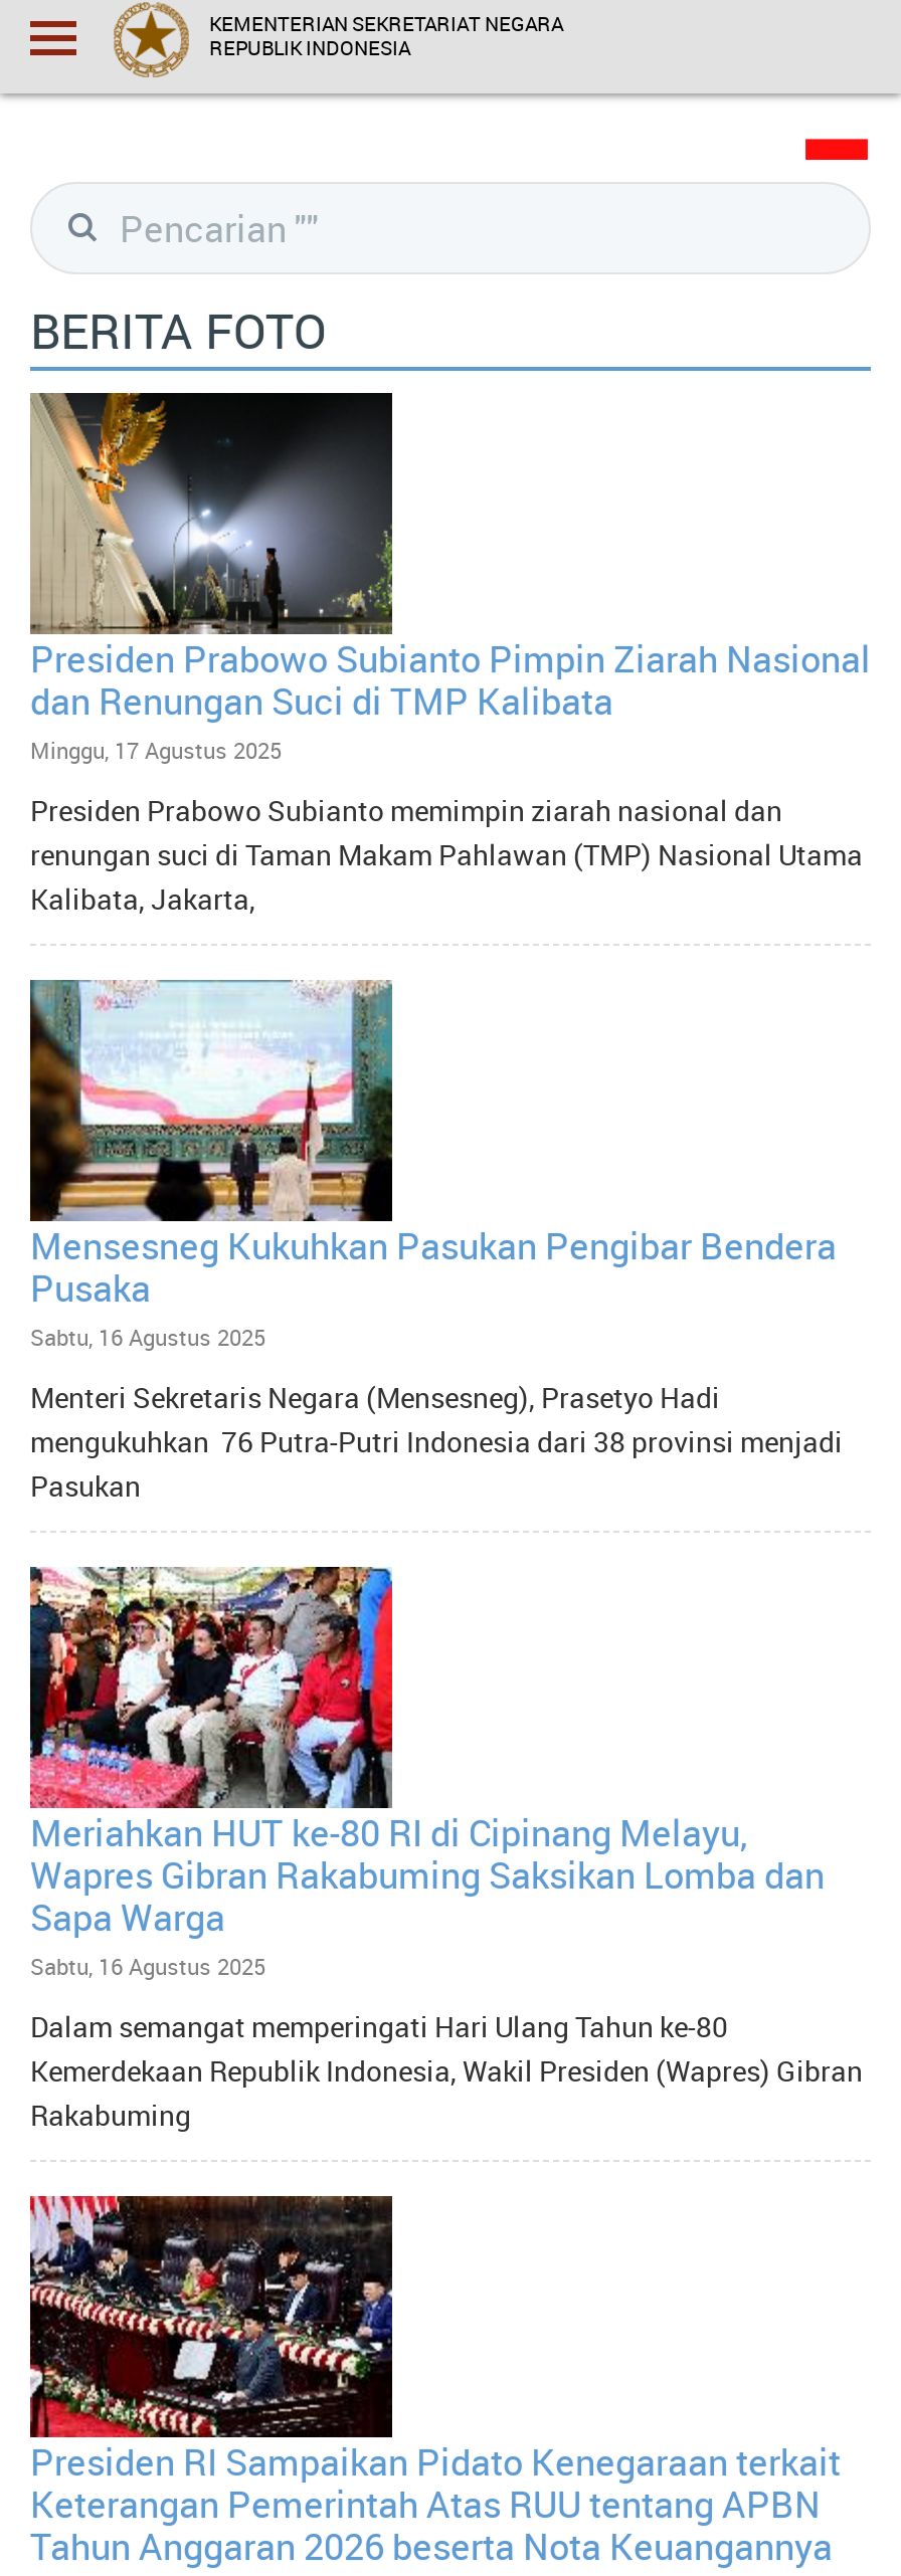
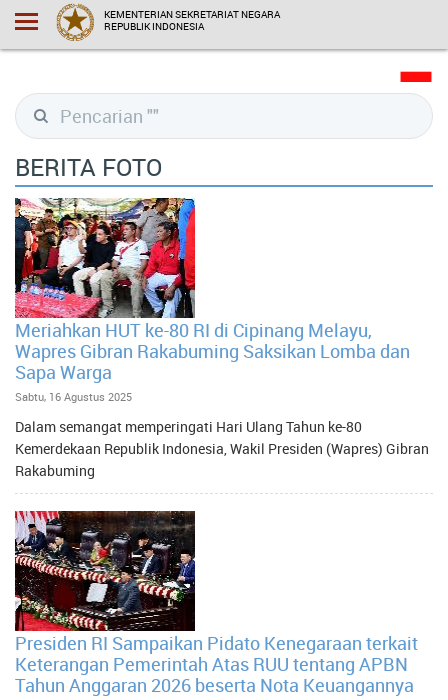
[30,391,871,918] [image] | Presiden Prabowo Subianto Pimpin Ziarah Nasional | dan Renungan Suci di TMP Kalibata | Minggu, 17 Agustus 2025 | Presiden Prabowo Subianto memimpin ziarah nasional dan | renungan suci di Taman Makam Pahlawan (TMP) Nasional Utama | Kalibata, Jakarta, -> none
[28,980,843,1505] [image] | Mensesneg Kukuhkan Pasukan Pengibar Bendera | Pusaka | Sabtu, 16 Agustus 2025 | Menteri Sekretaris Negara (Mensesneg), Prasetyo Hadi | mengukuhkan 76 Putra-Putri Indonesia dari 38 provinsi menjadi | Pasukan -> none

